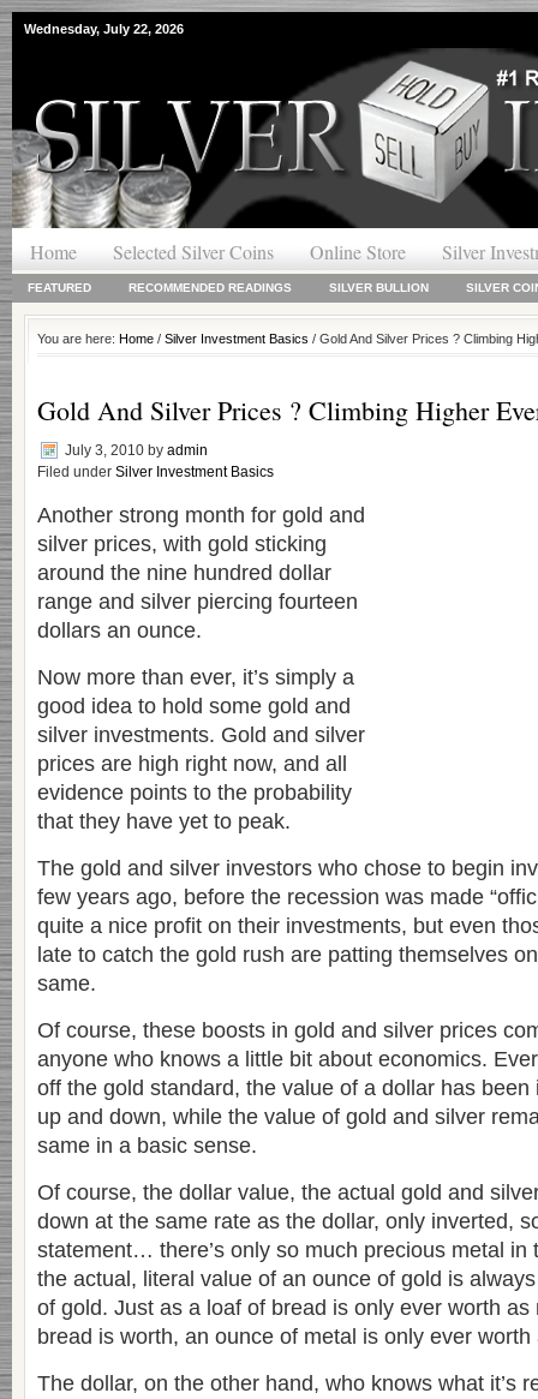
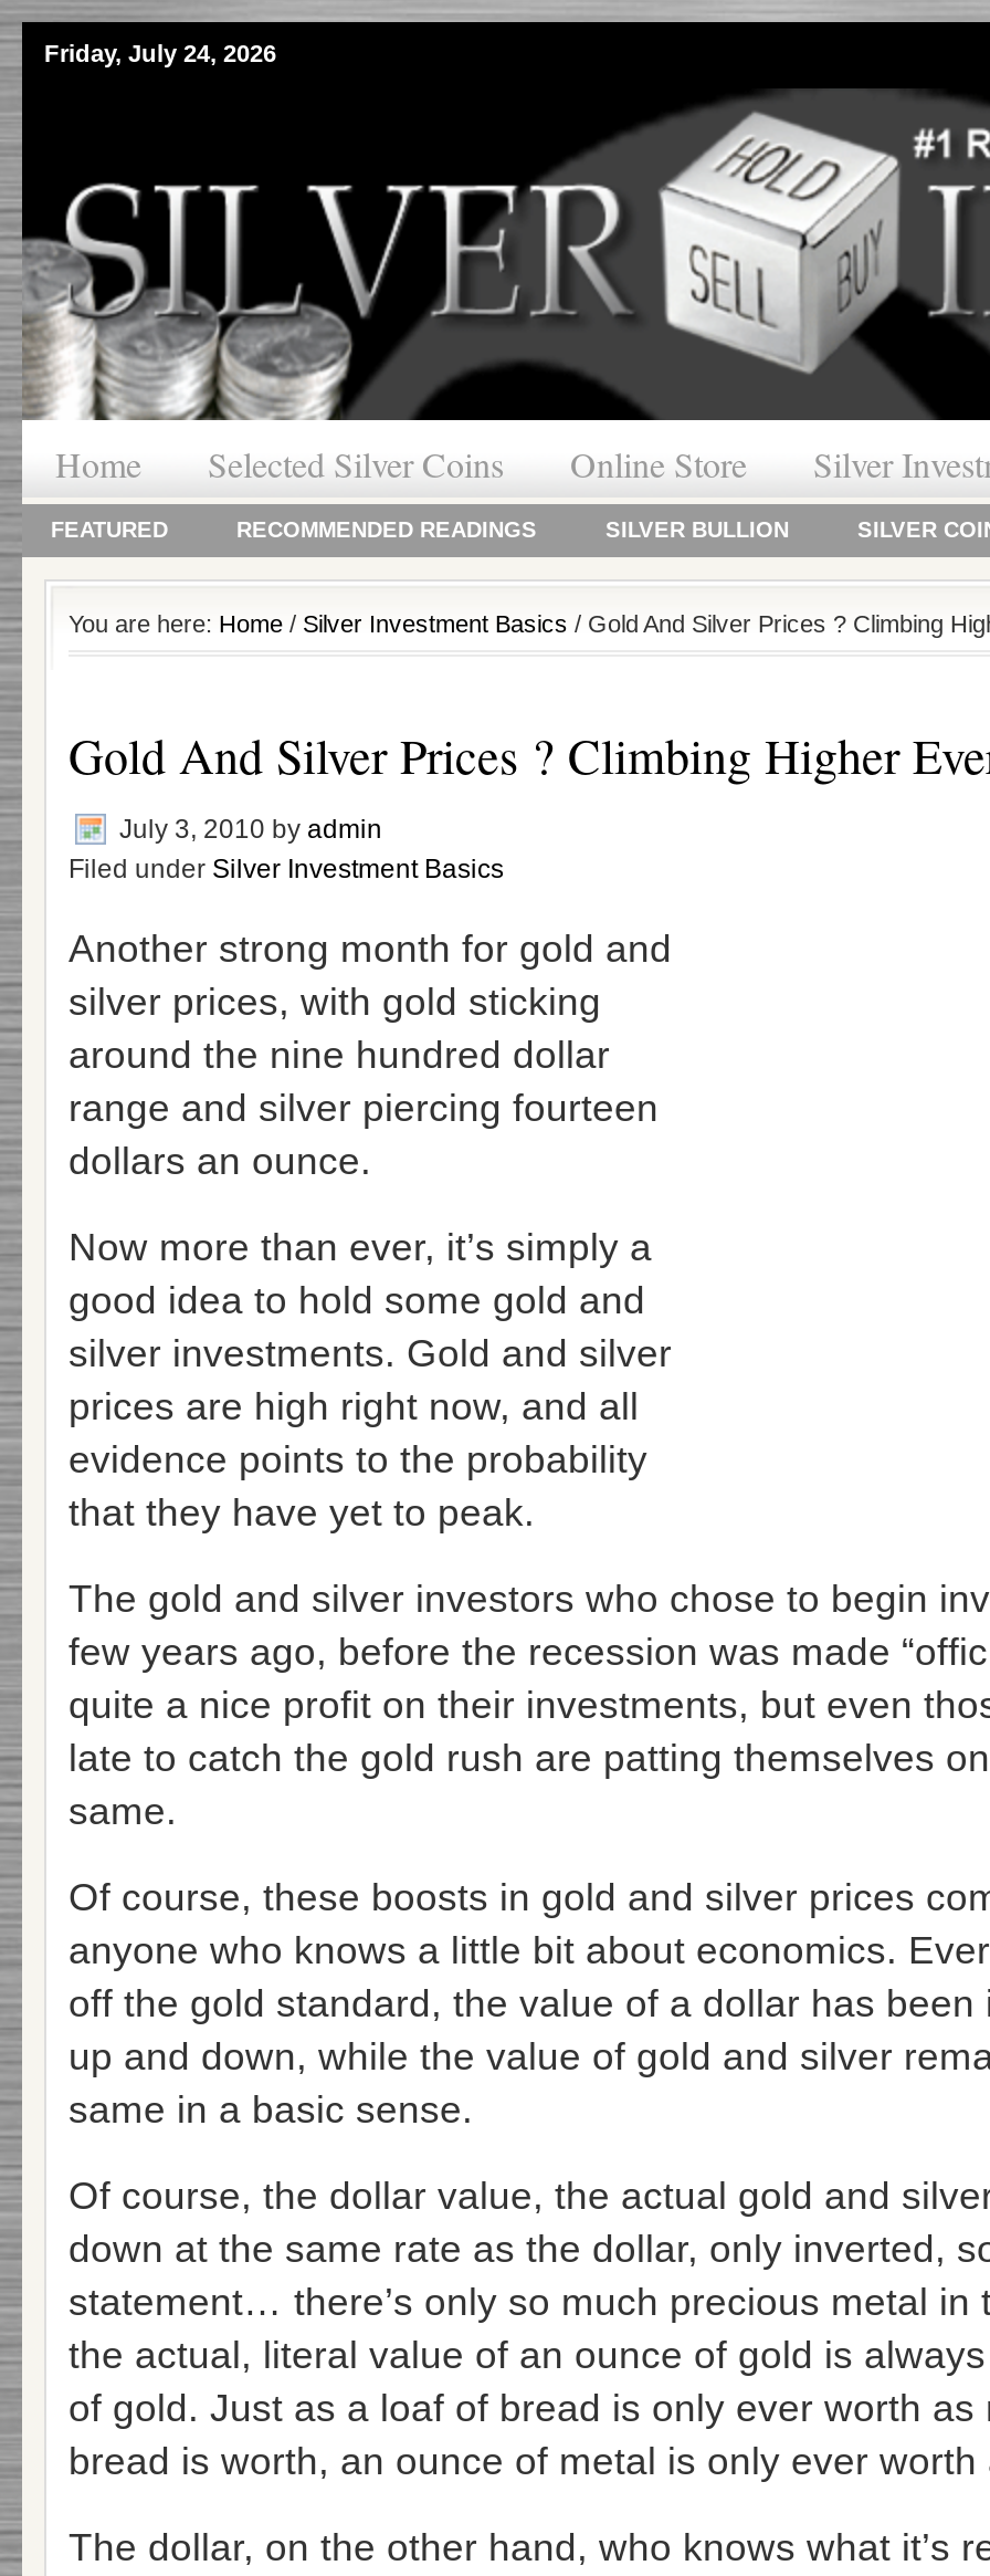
[24,22,184,36] Wednesday, July 22, 2026 -> [44,40,276,66] Friday, July 24, 2026

